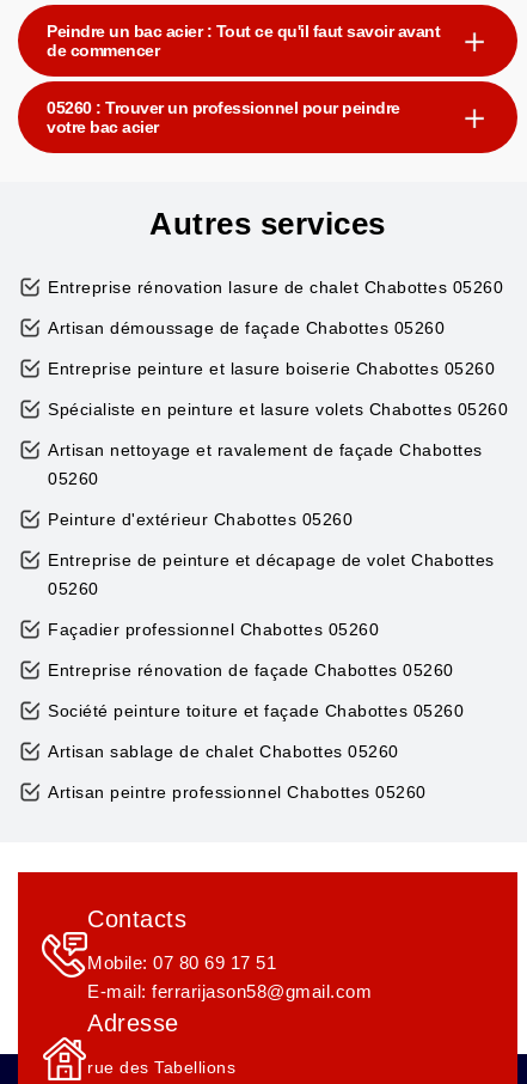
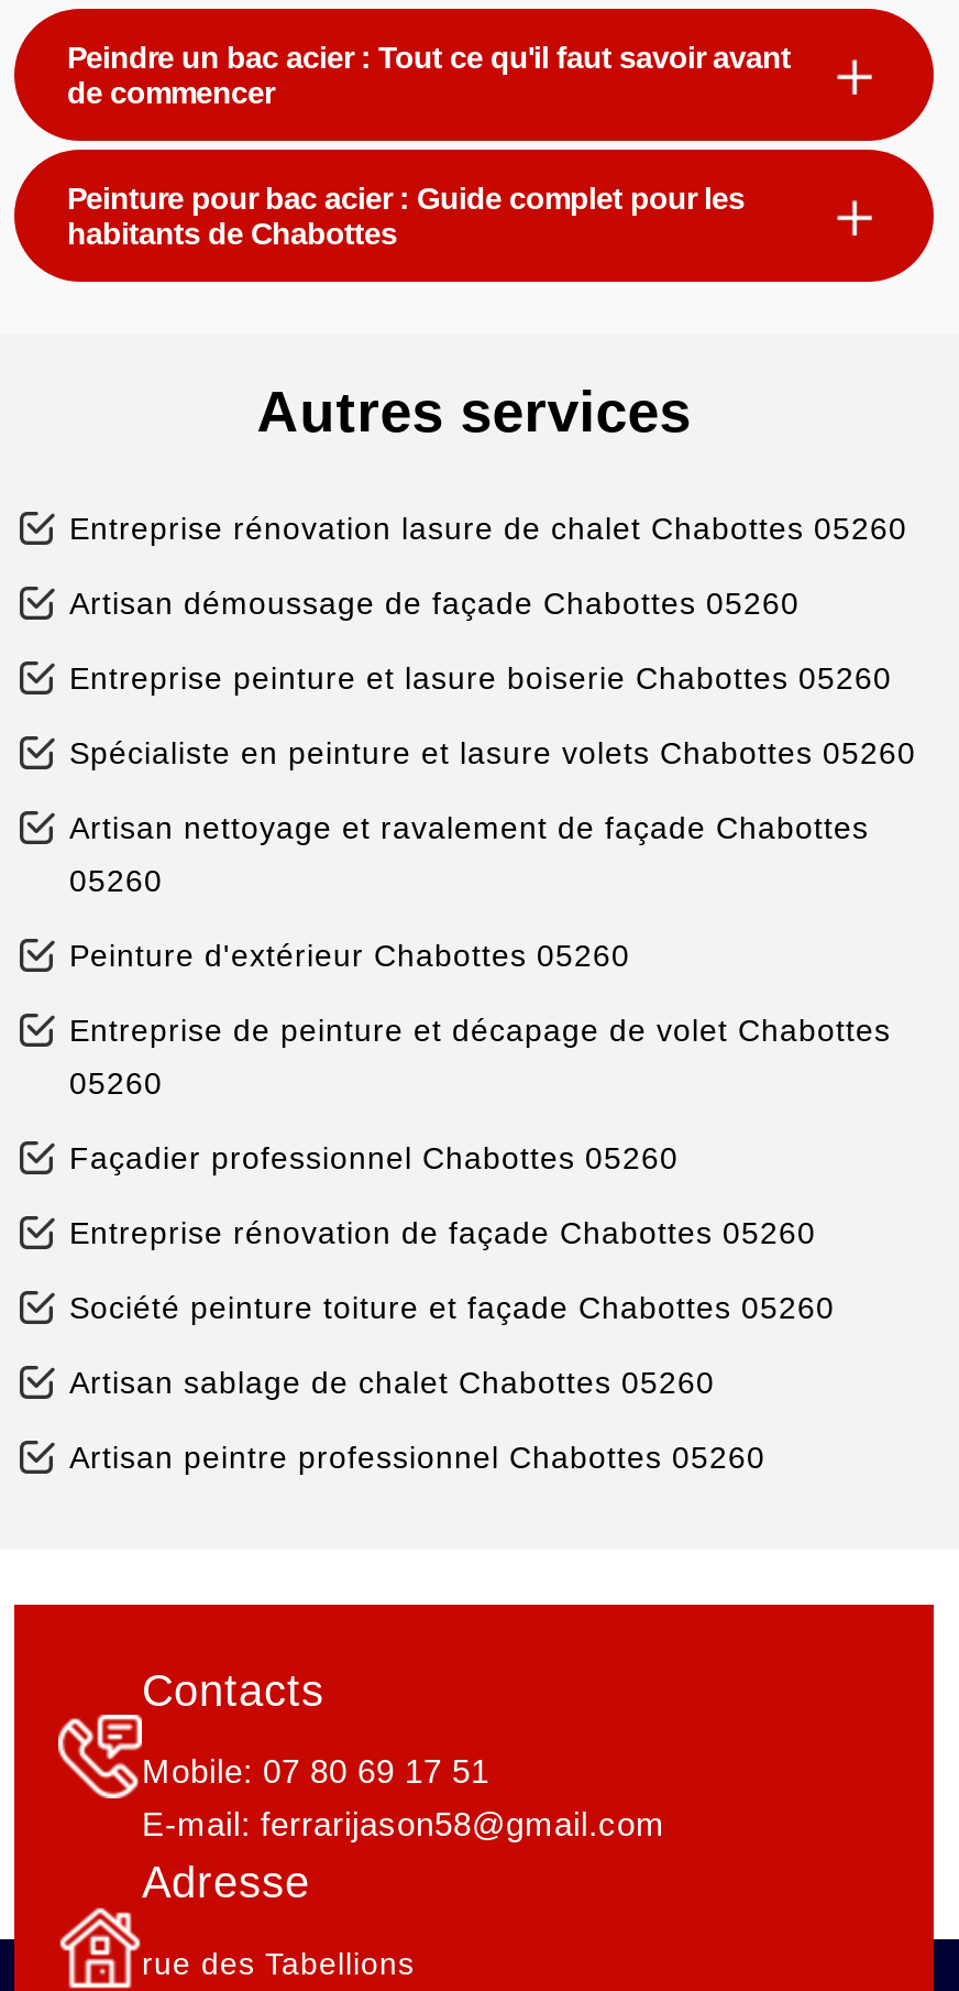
[47,98,400,136] 05260 : Trouver un professionnel pour peindre | votre bac acier -> [67,180,745,251] Peinture pour bac acier : Guide complet pour les | habitants de Chabottes

